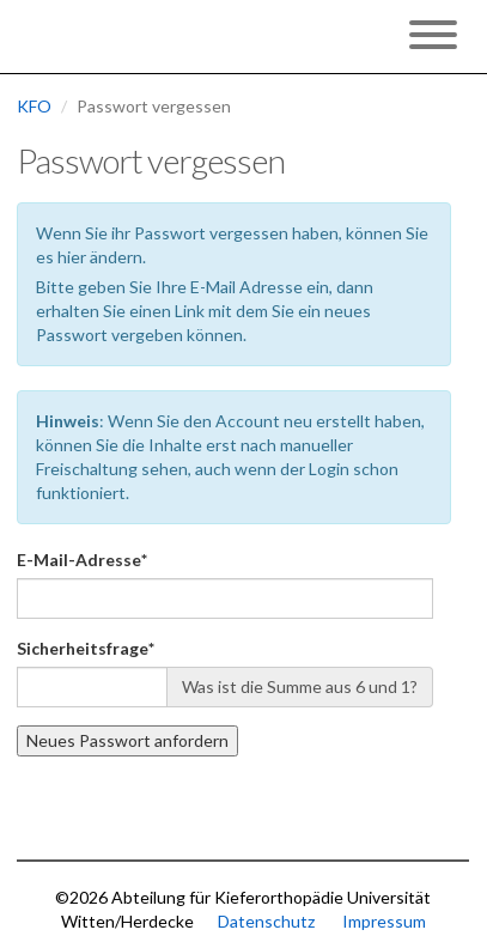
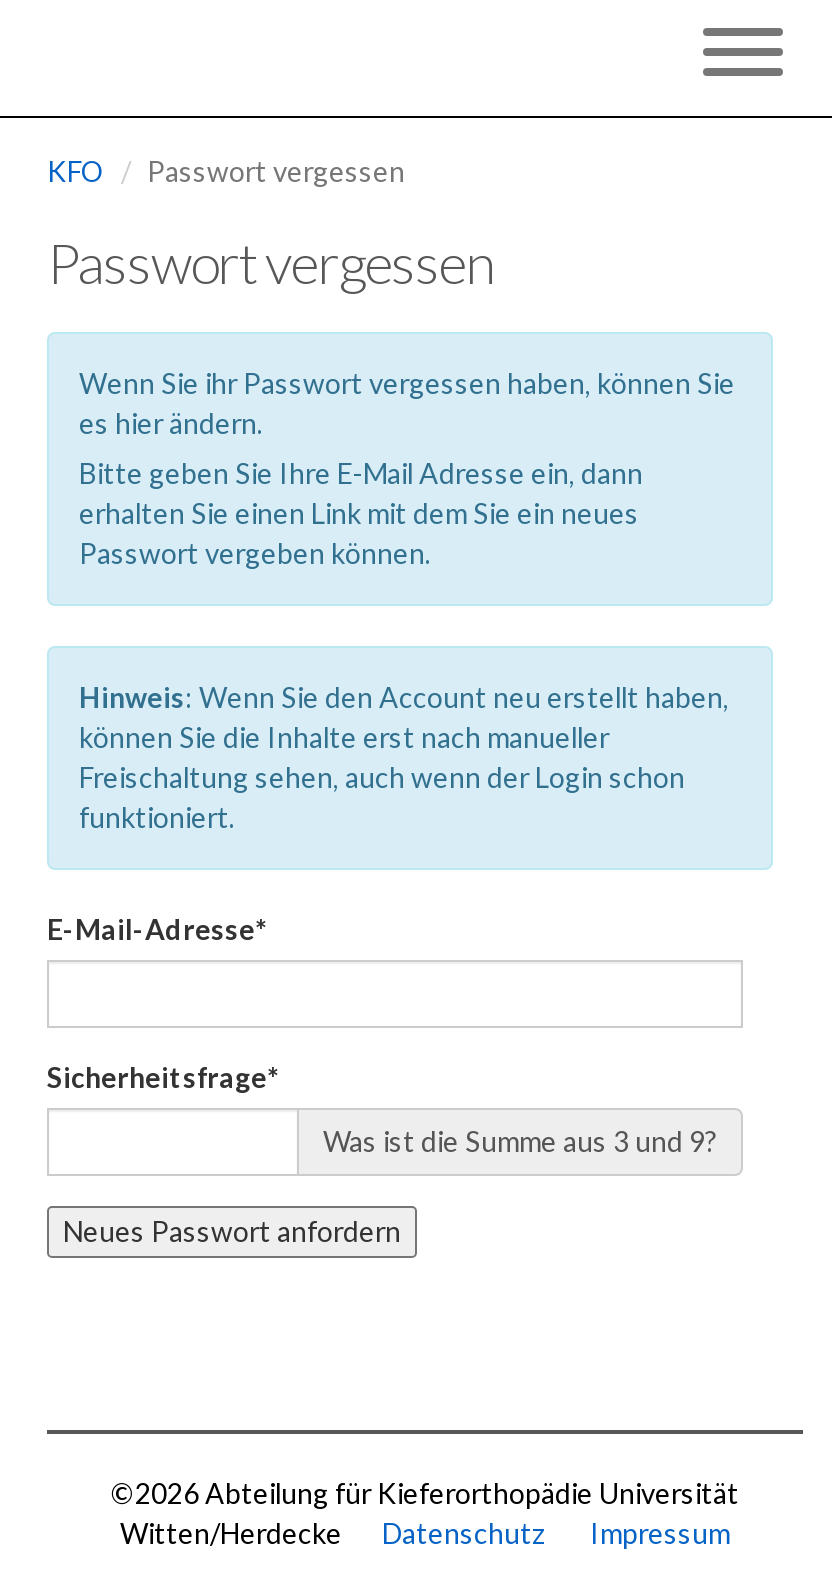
[182,676,418,697] Was ist die Summe aus 6 und 1? -> [323,1124,717,1158] Was ist die Summe aus 3 und 9?

